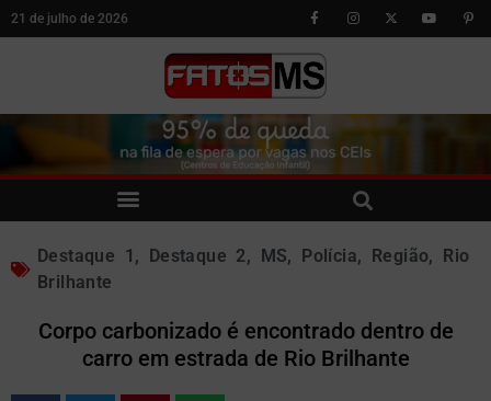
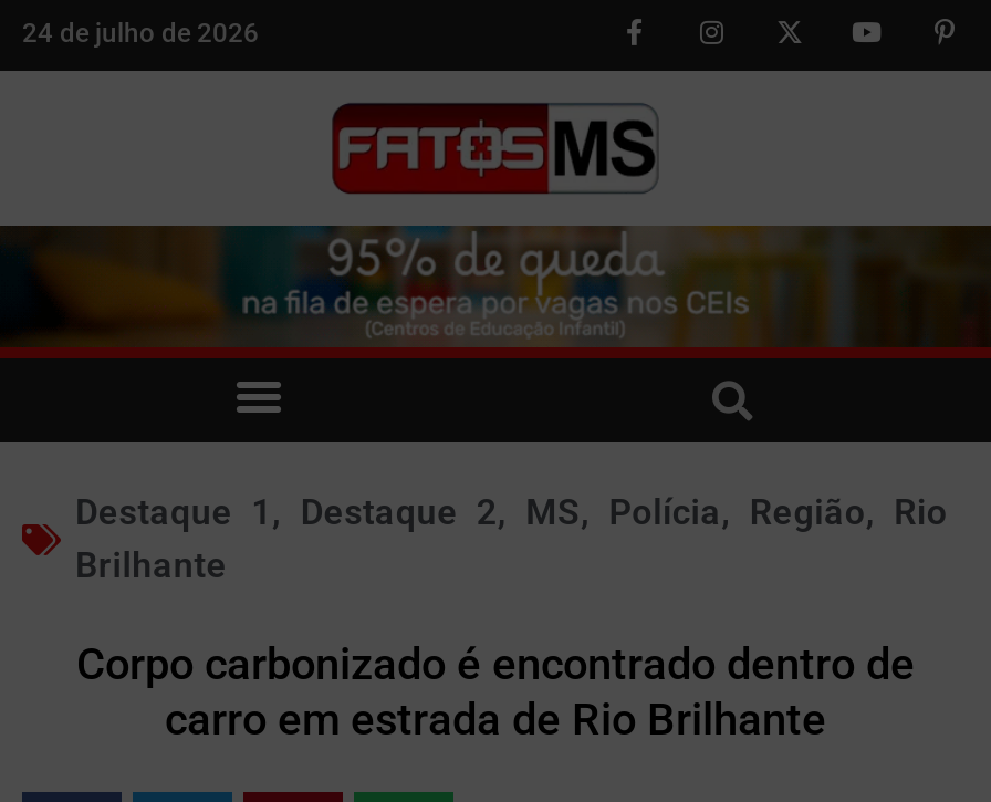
[11,11,128,26] 21 de julho de 2026 -> [22,18,259,49] 24 de julho de 2026

